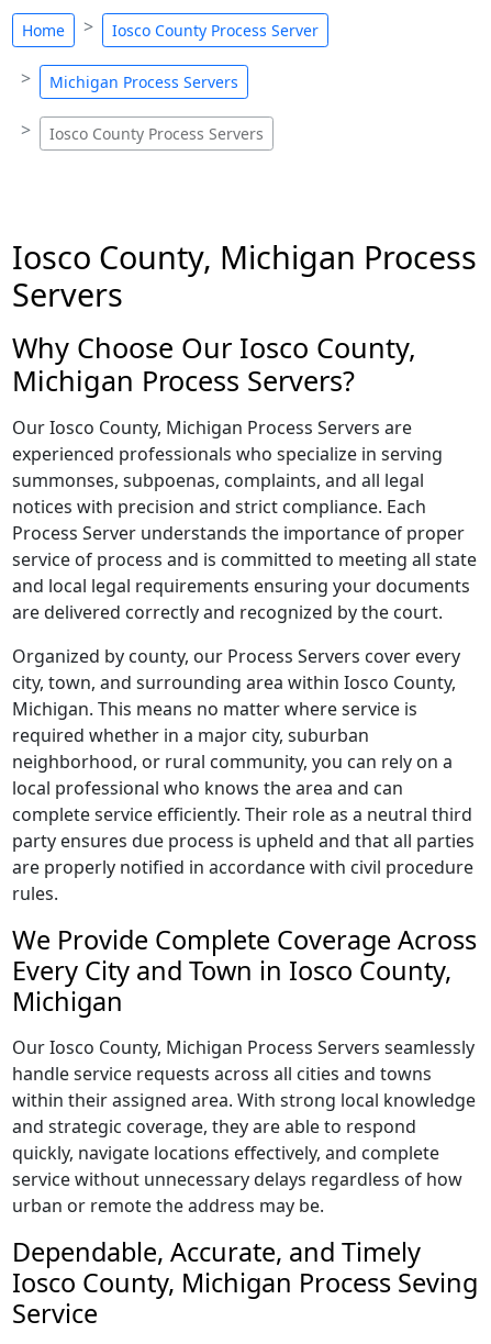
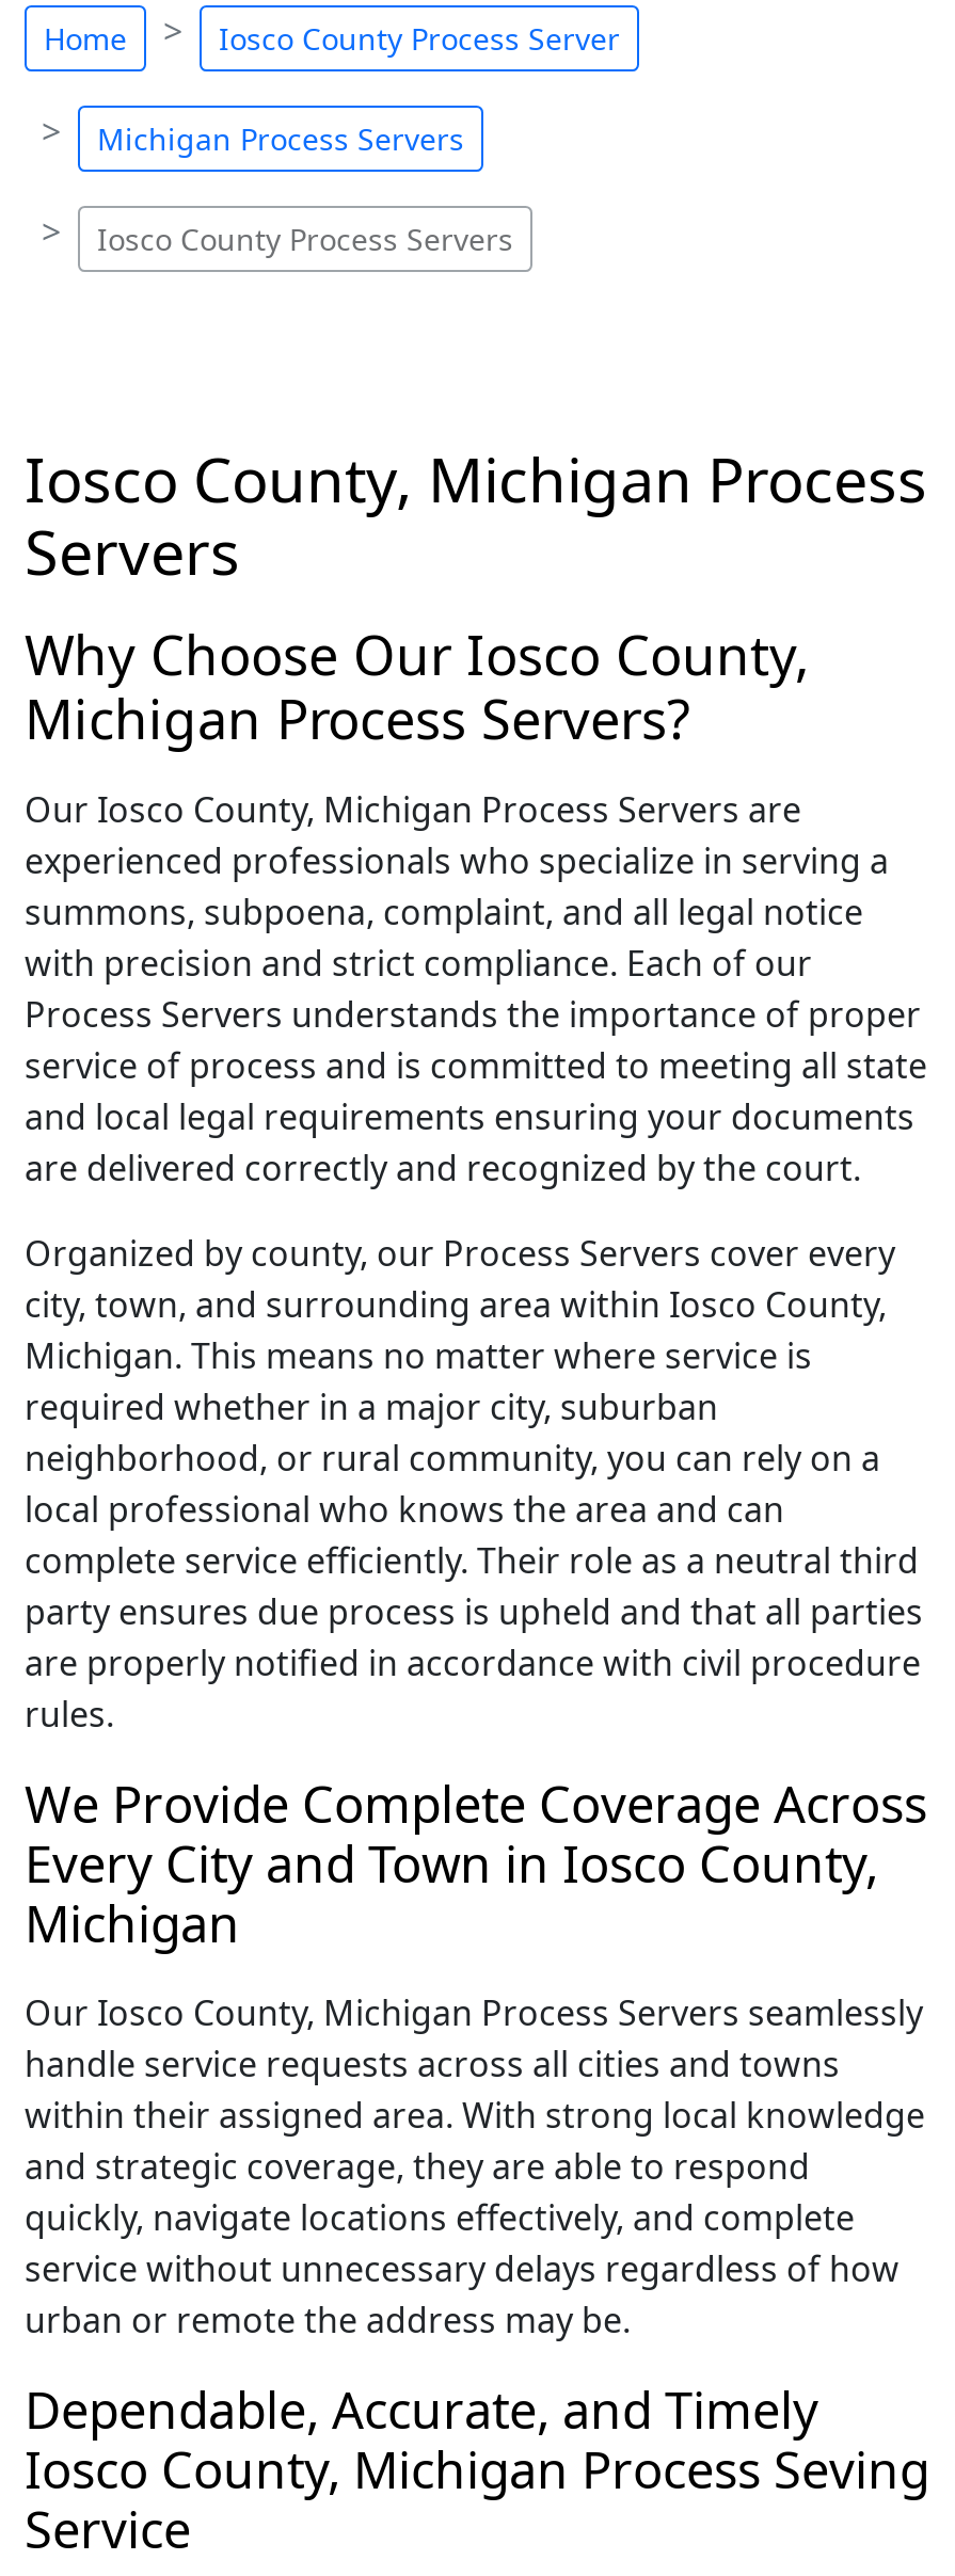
[12,442,465,545] experienced professionals who specialize in serving | summonses, subpoenas, complaints, and all legal | notices with precision and strict compliance. Each | Process Server understands the importance of proper -> [25,837,921,1038] experienced professionals who specialize in serving a | summons, subpoena, complaint, and all legal notice | with precision and strict compliance. Each of our | Process Servers understands the importance of proper

